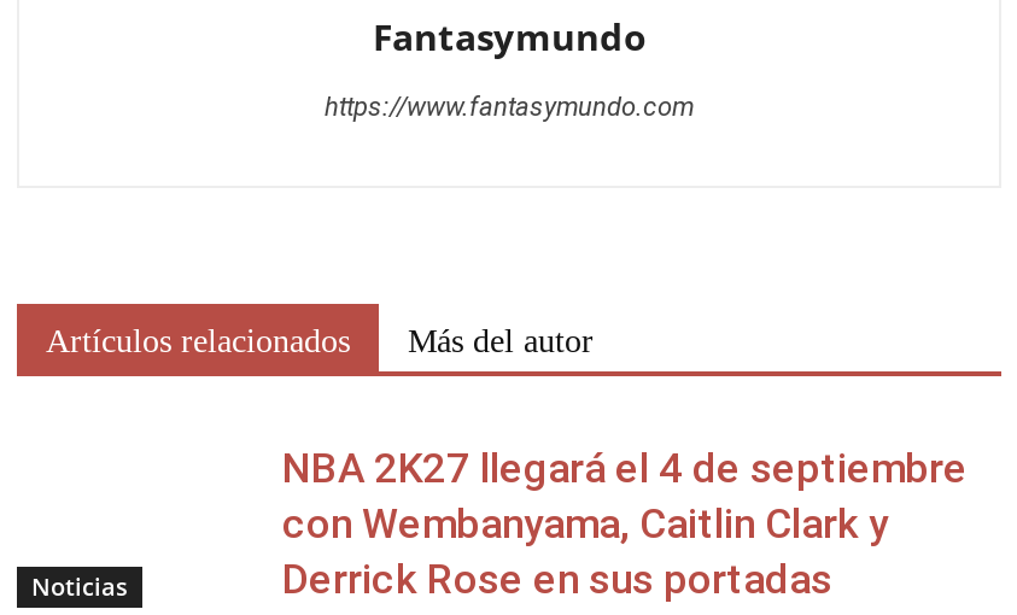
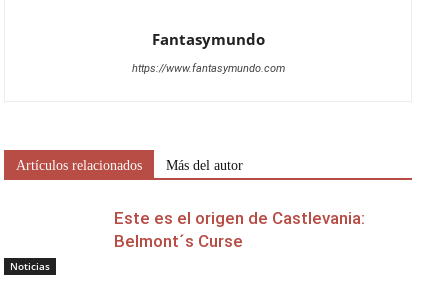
[282,443,968,602] NBA 2K27 llegará el 4 de septiembre | con Wembanyama, Caitlin Clark y | Derrick Rose en sus portadas -> [114,208,365,251] Este es el origen de Castlevania: | Belmont´s Curse

